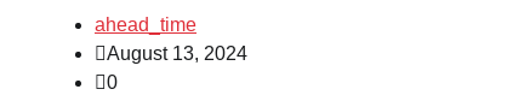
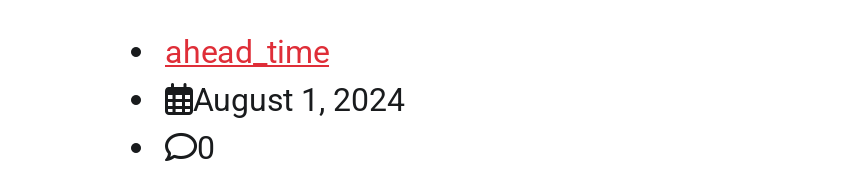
[107,43,247,63] August 13, 2024 -> [193,81,405,119] August 1, 2024

